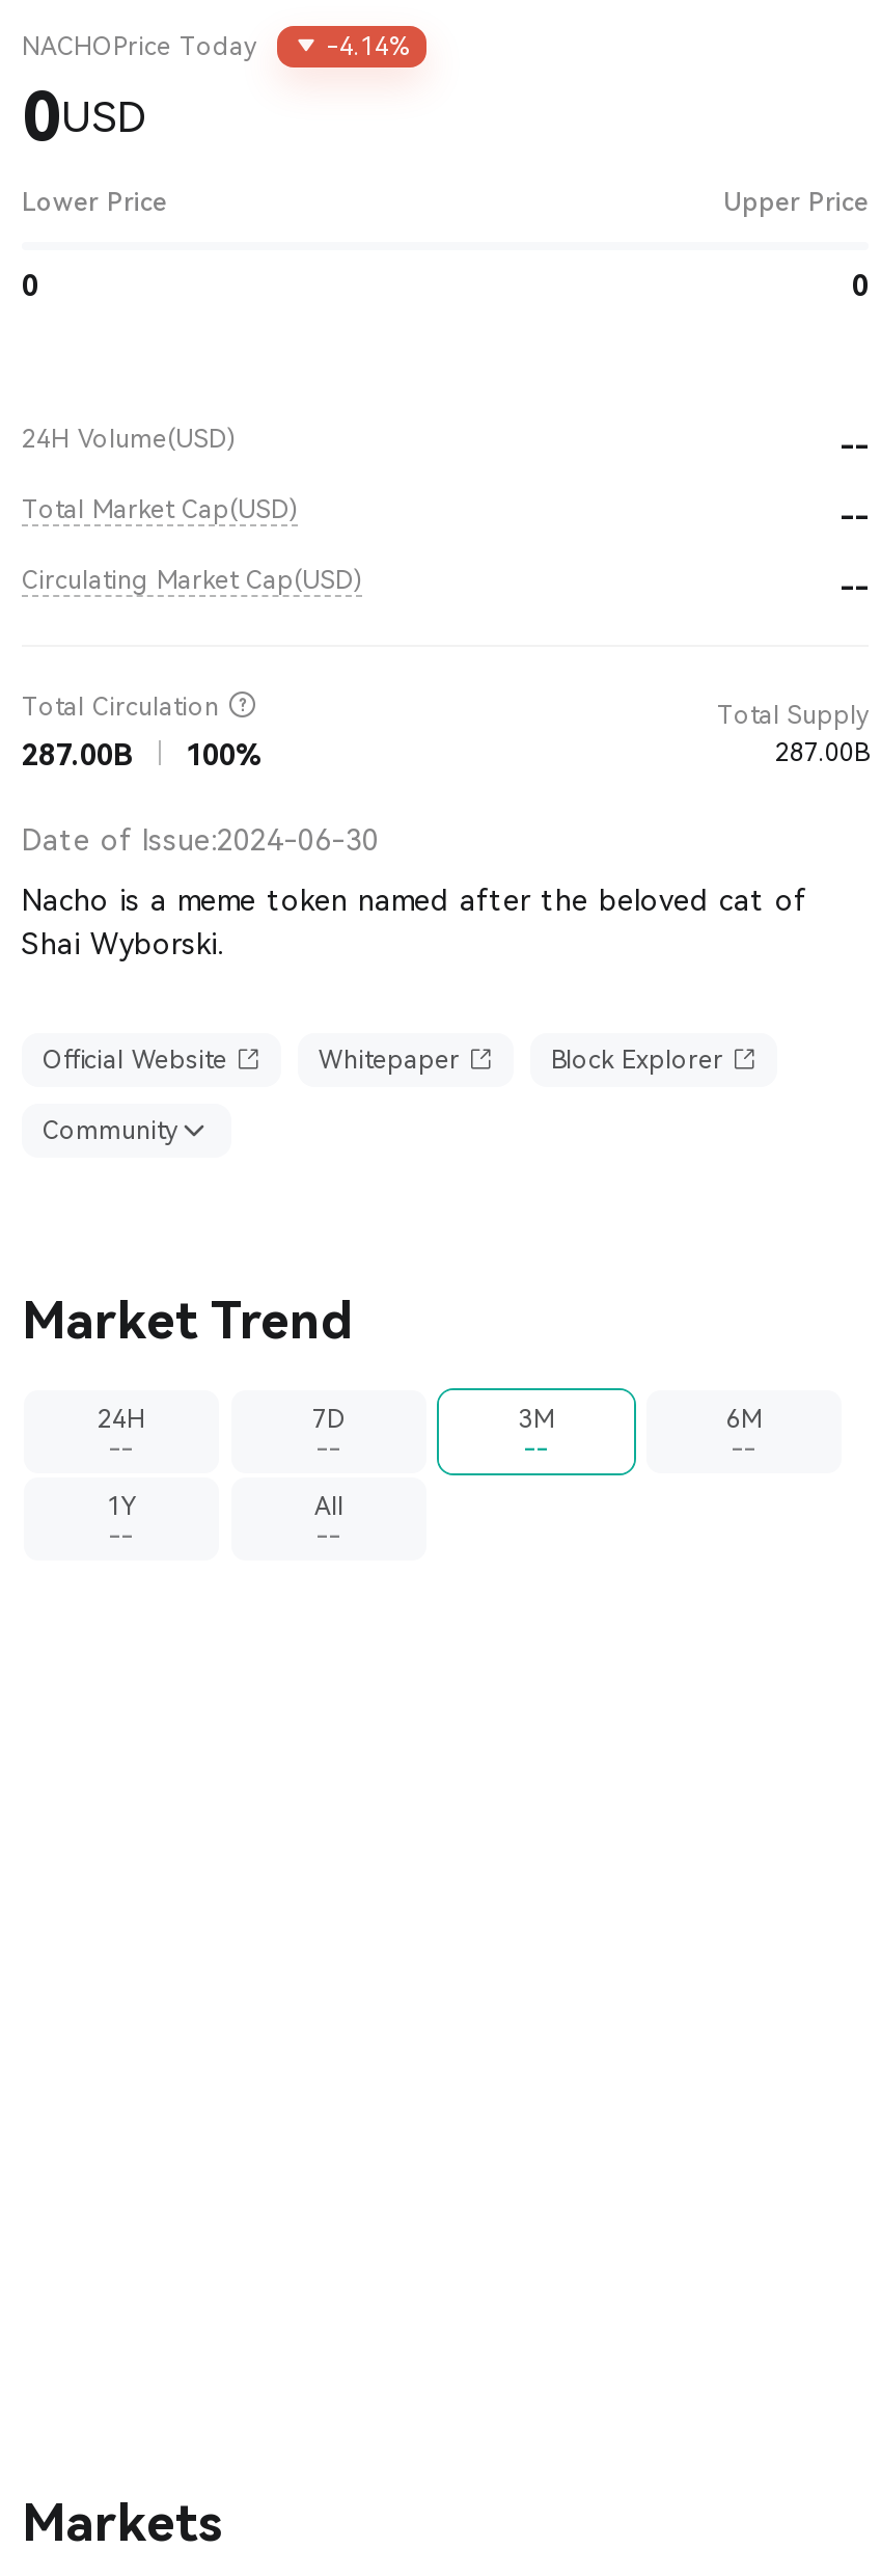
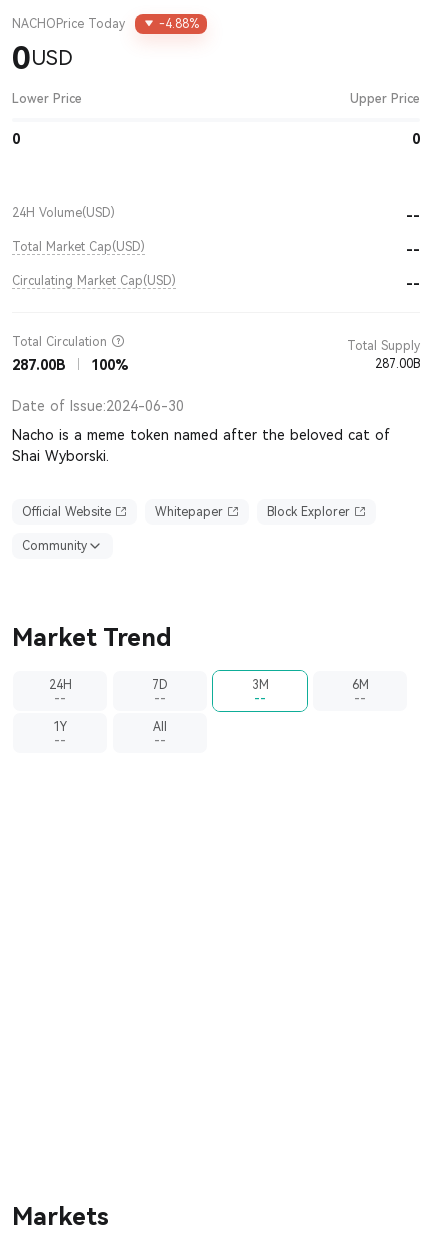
[327,32,410,61] -4.14% -> [159,17,199,31] -4.88%

